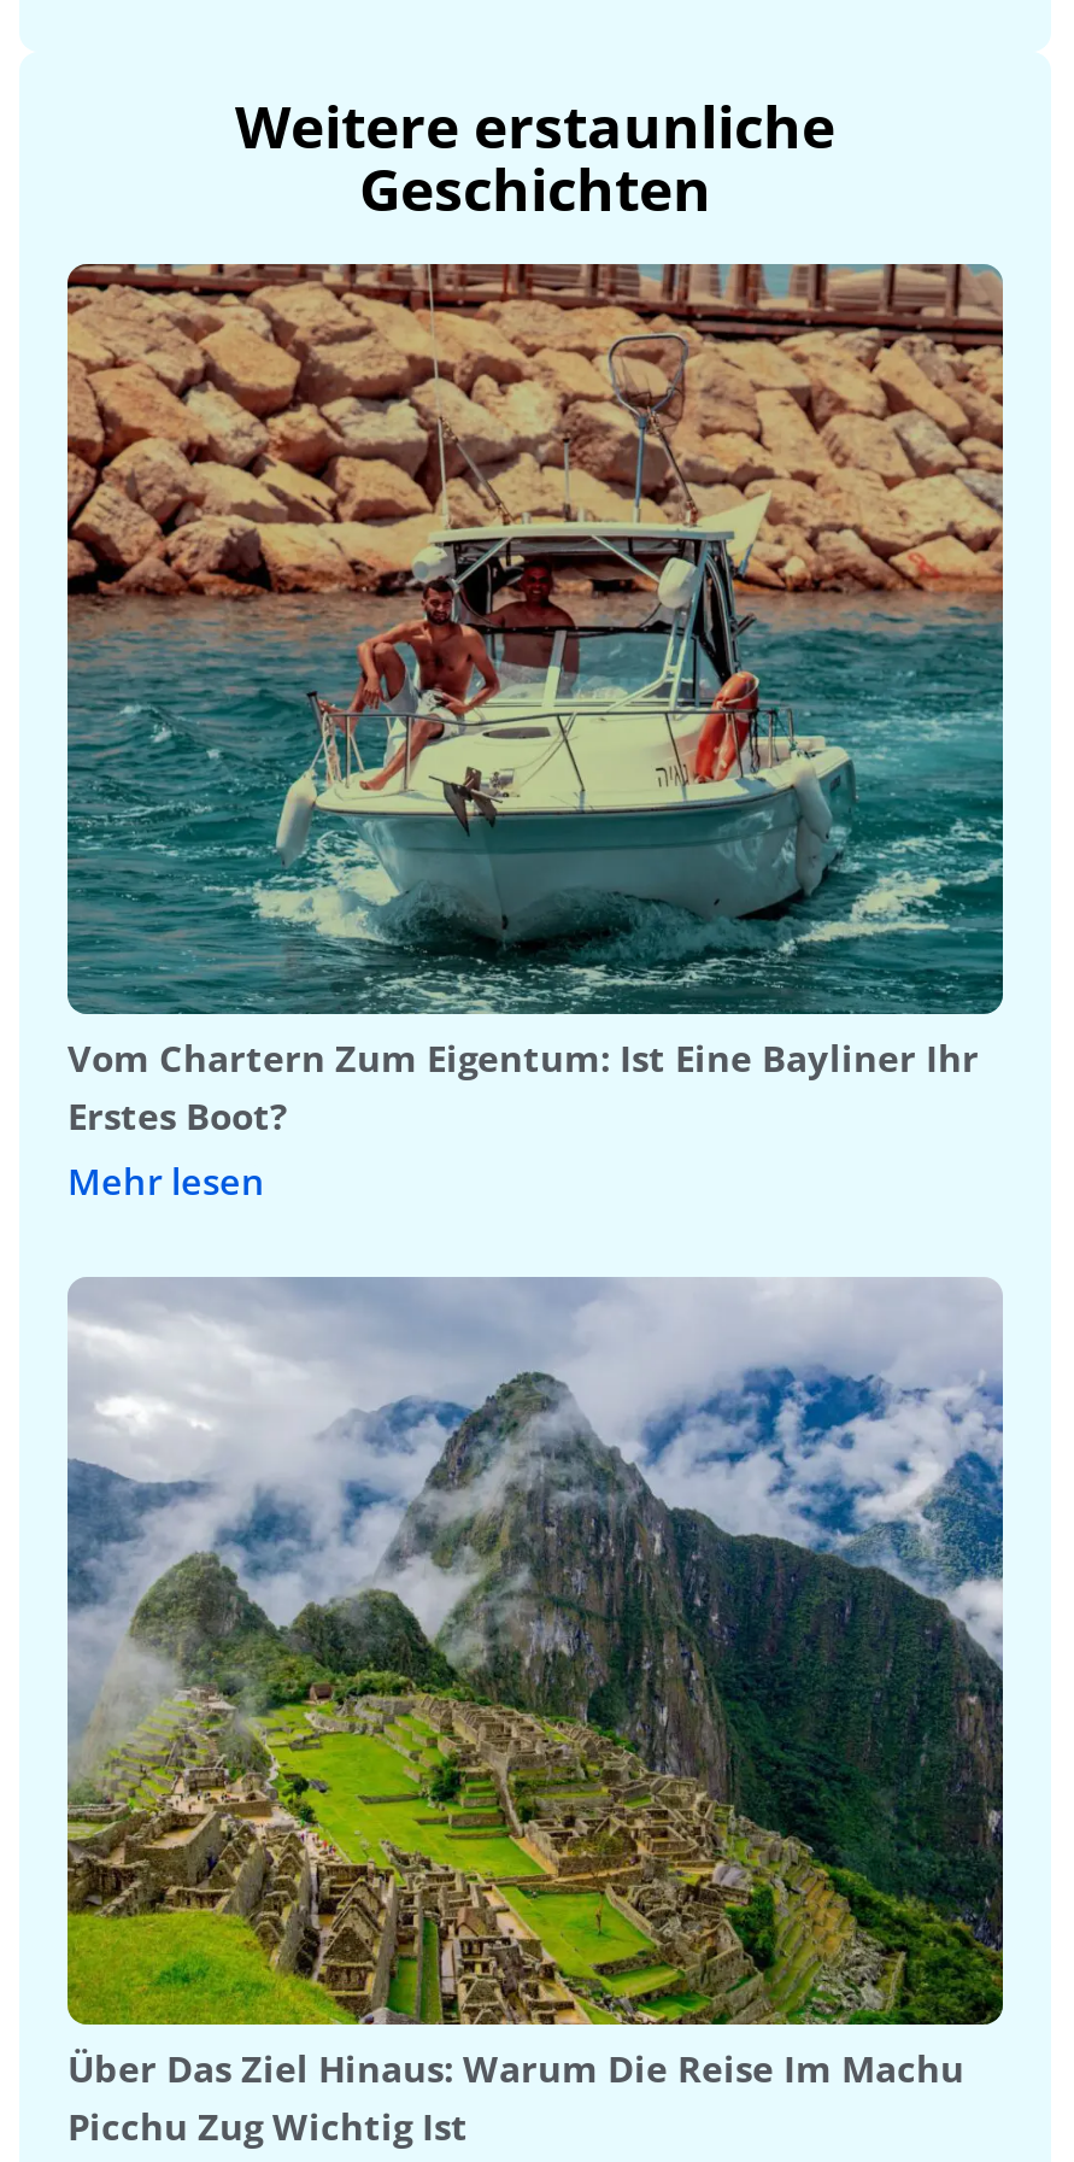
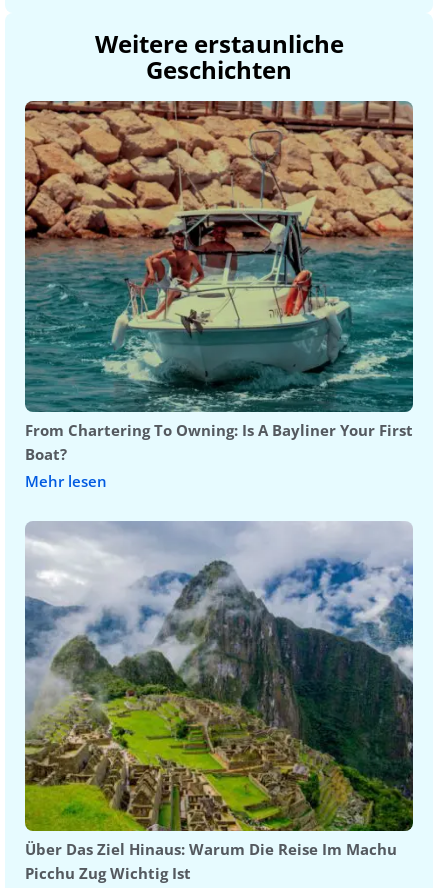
[68,1033,979,1139] Vom Chartern Zum Eigentum: Ist Eine Bayliner Ihr | Erstes Boot? -> [25,420,413,464] From Chartering To Owning: Is A Bayliner Your First | Boat?

